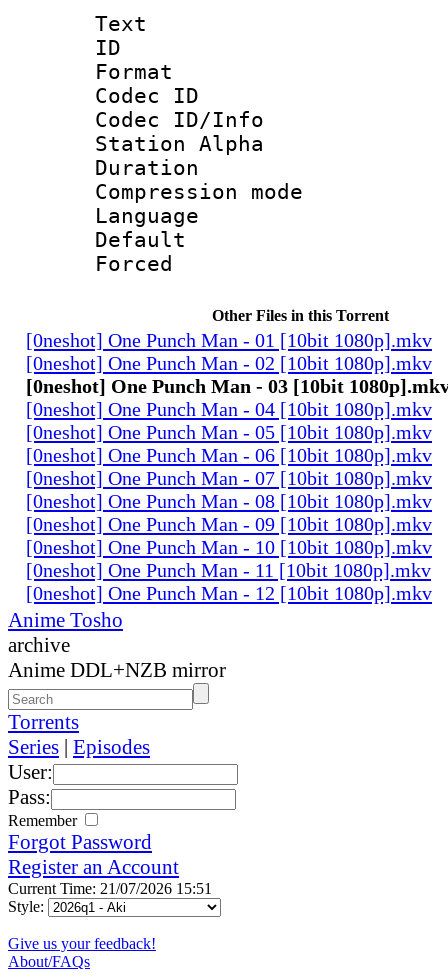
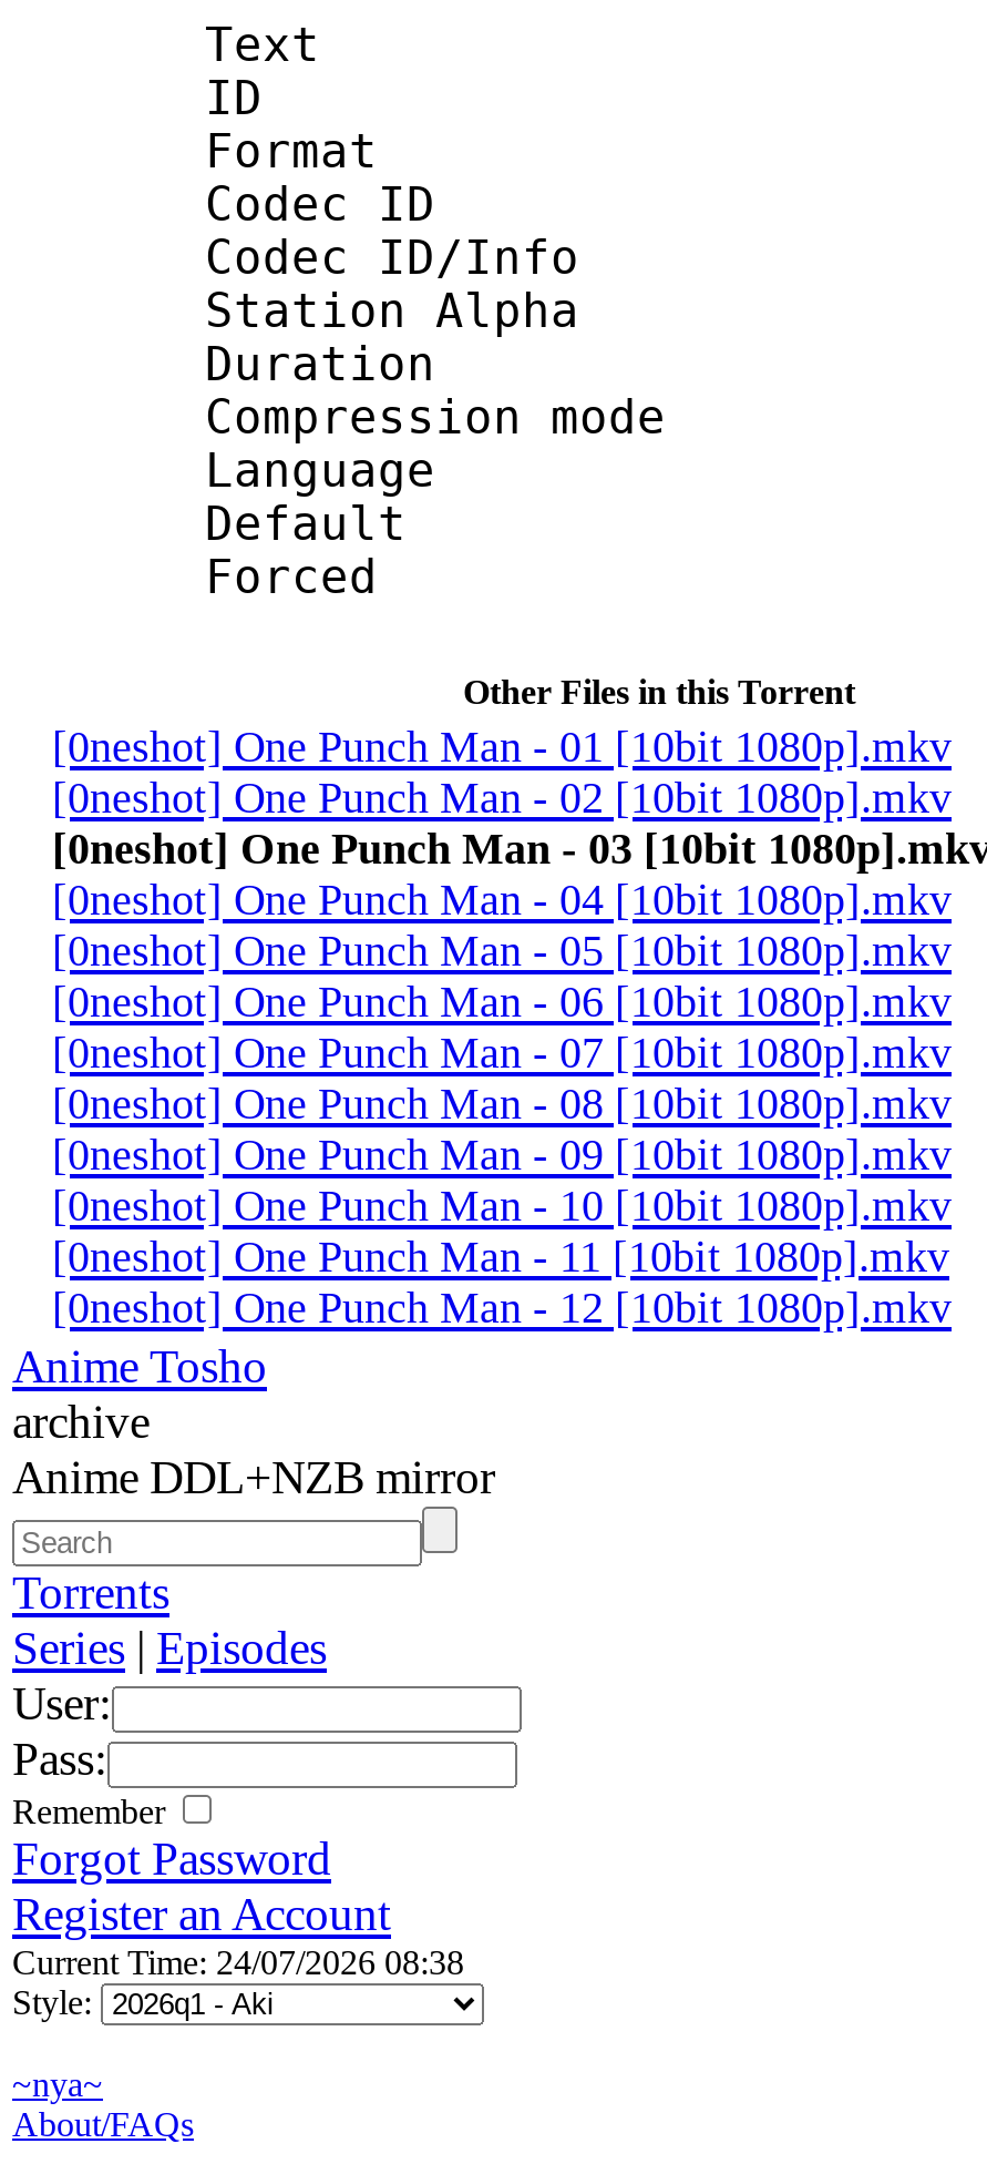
[8,880,212,897] Current Time: 21/07/2026 15:51 -> [12,1943,464,1981] Current Time: 24/07/2026 08:38
[8,935,156,952] Give us your feedback! -> [12,2065,103,2103] ~nya~

